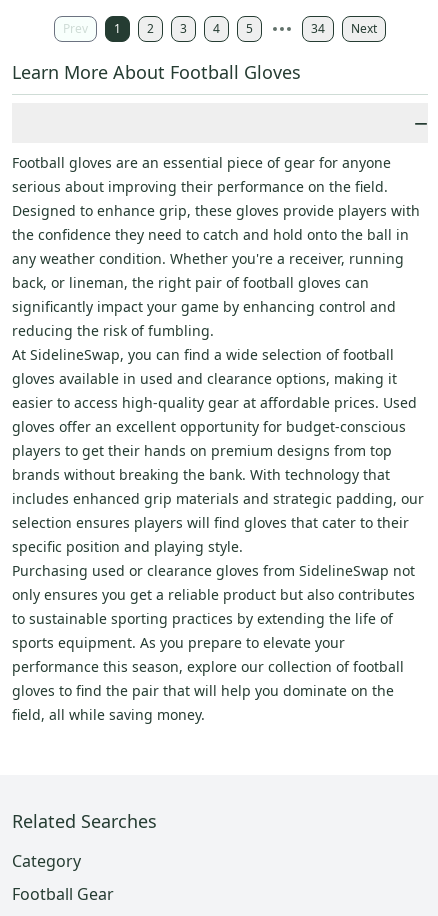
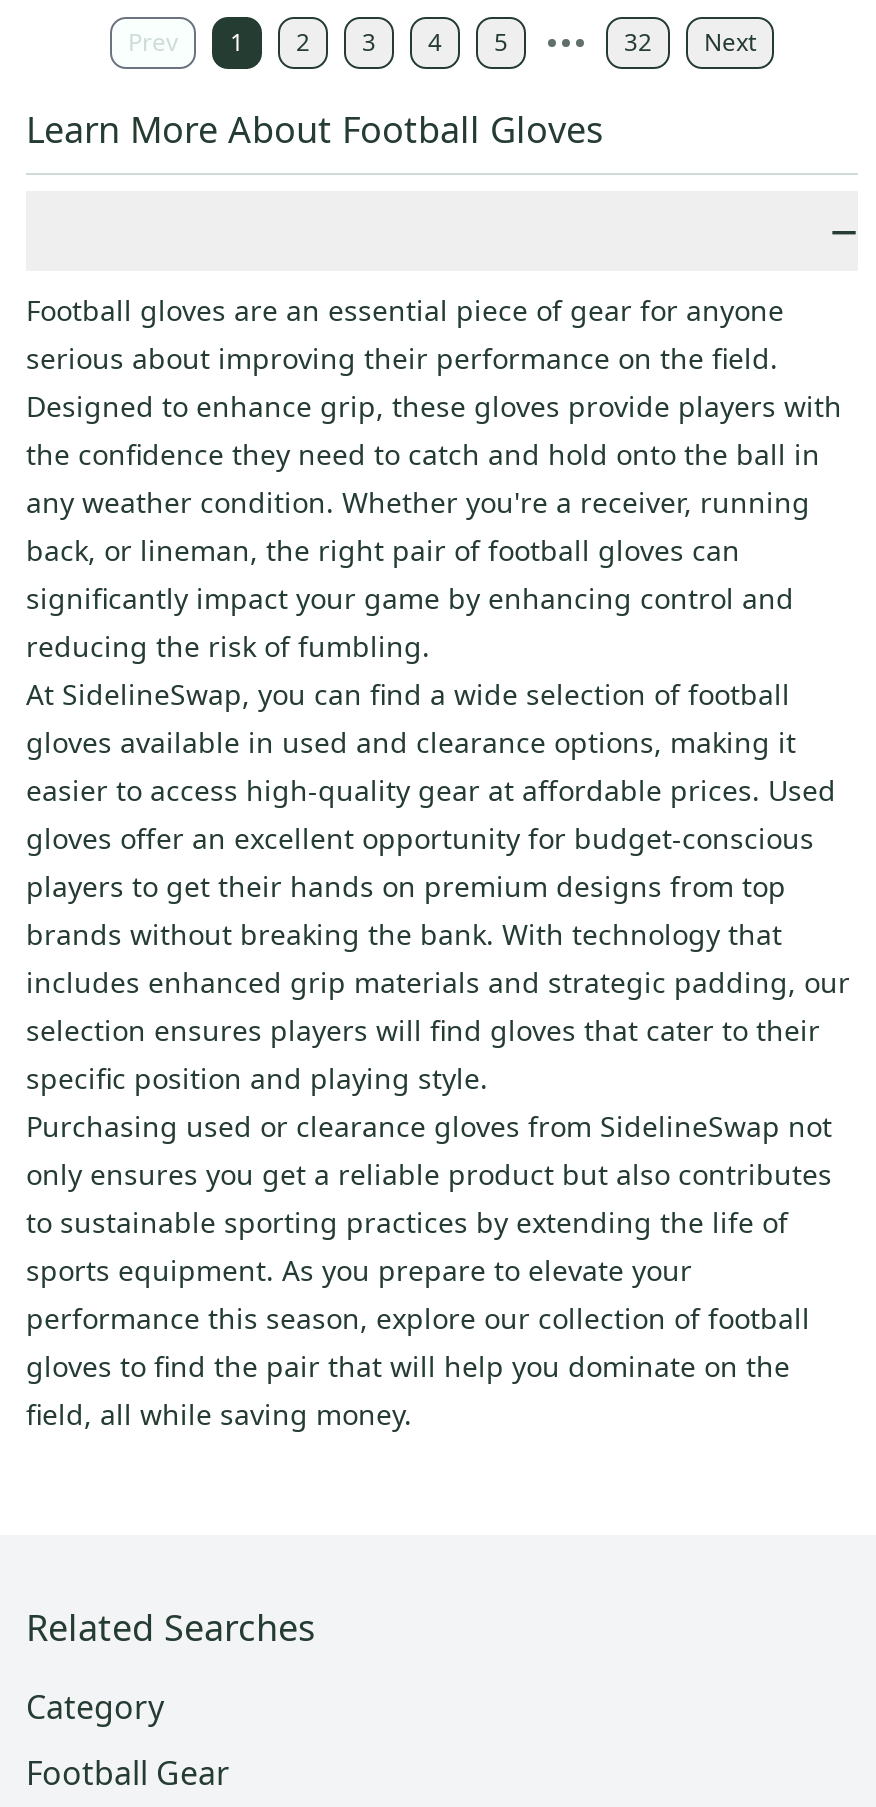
[311,20,377,37] 34 Next -> [624,25,756,59] 32 Next

